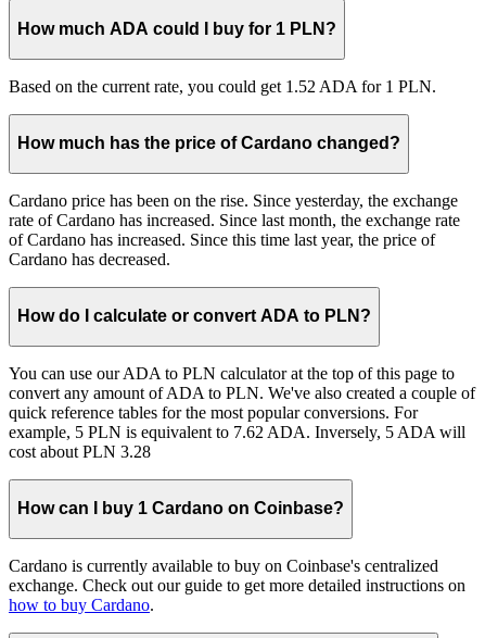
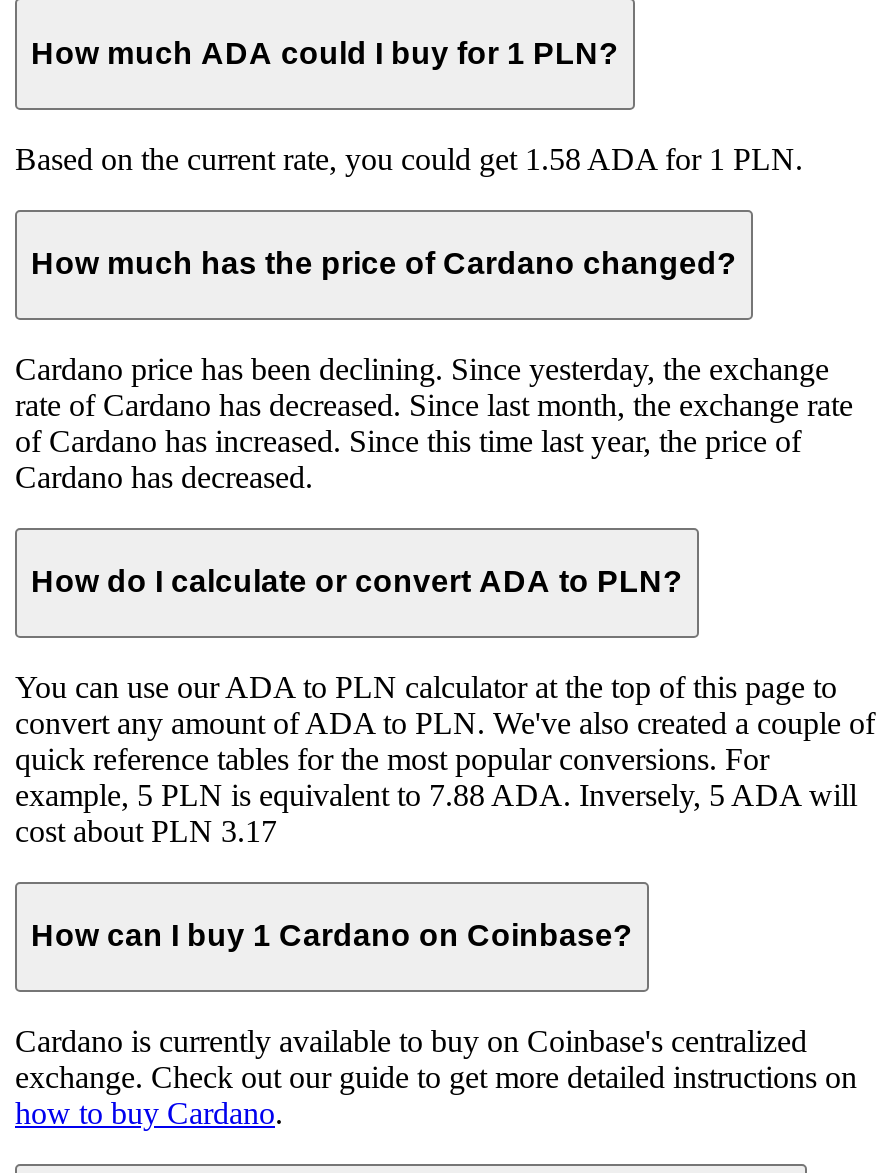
[9,77,436,95] Based on the current rate, you could get 1.52 ADA for 1 PLN. -> [15,141,803,175] Based on the current rate, you could get 1.58 ADA for 1 PLN.
[9,191,460,229] Cardano price has been on the rise. Since yesterday, the exchange | rate of Cardano has increased. Since last month, the exchange rate -> [15,351,853,421] Cardano price has been declining. Since yesterday, the exchange | rate of Cardano has decreased. Since last month, the exchange rate
[9,423,465,441] example, 5 PLN is equivalent to 7.62 ADA. Inversely, 5 ADA will -> [15,778,857,812] example, 5 PLN is equivalent to 7.88 ADA. Inversely, 5 ADA will
[9,442,151,461] cost about PLN 3.28 -> [15,814,277,848] cost about PLN 3.17

